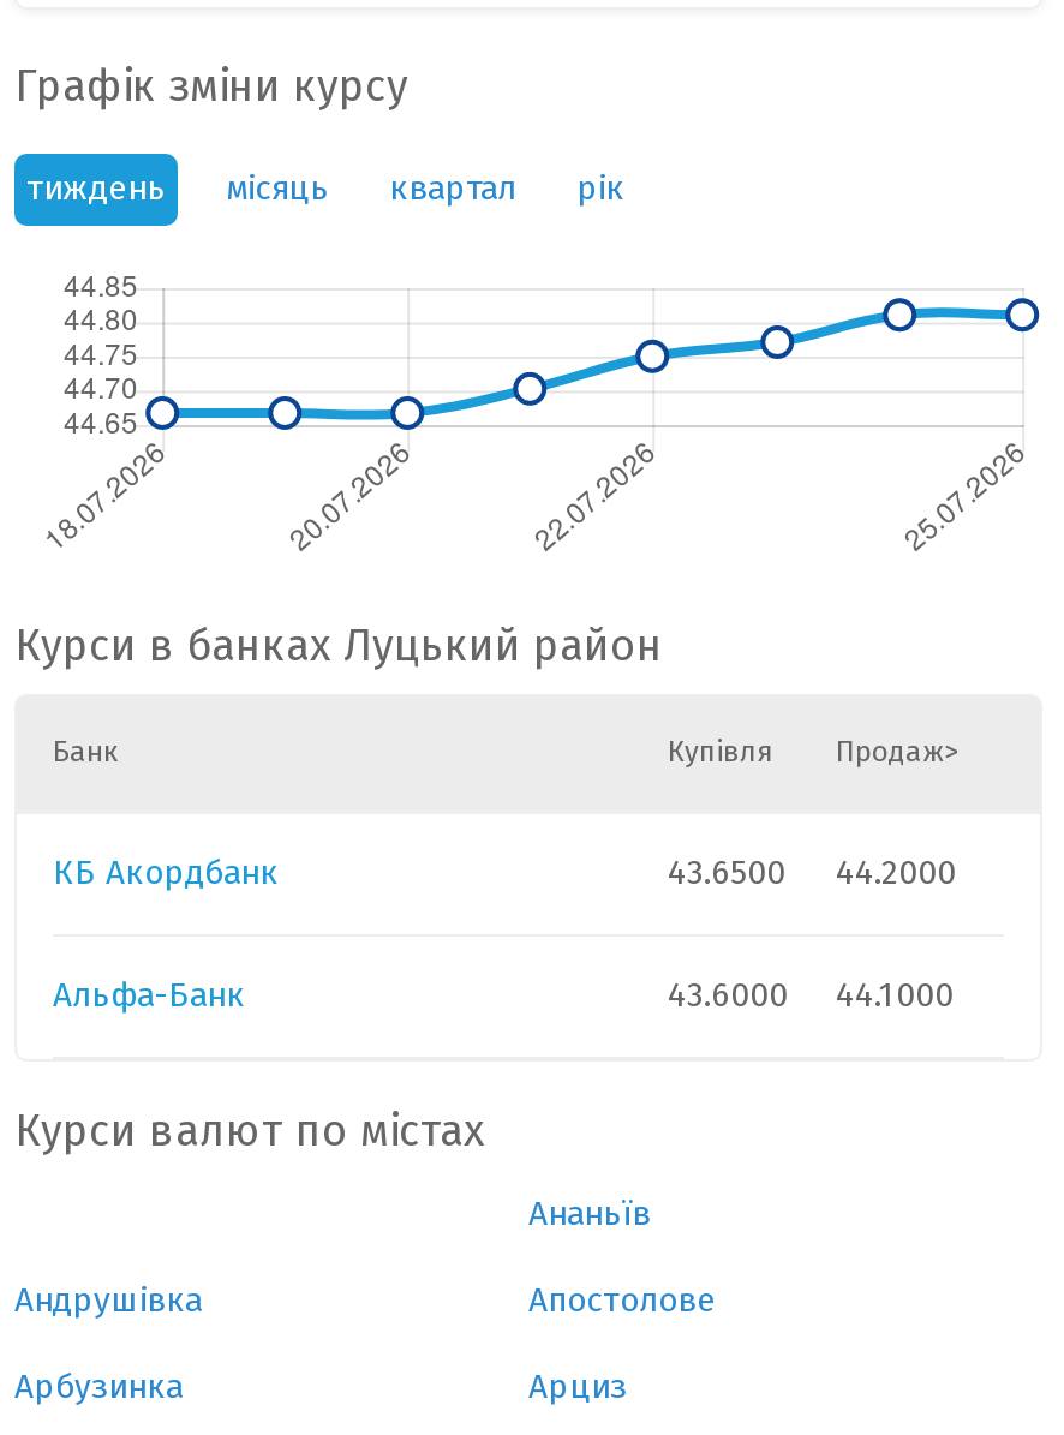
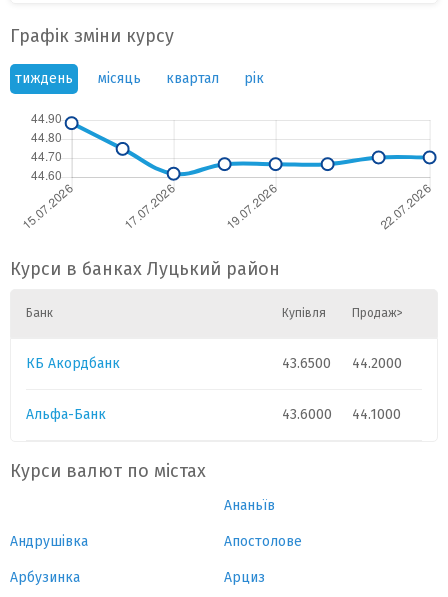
[62,279,1042,435] [image] -> [30,115,438,182] [image]

